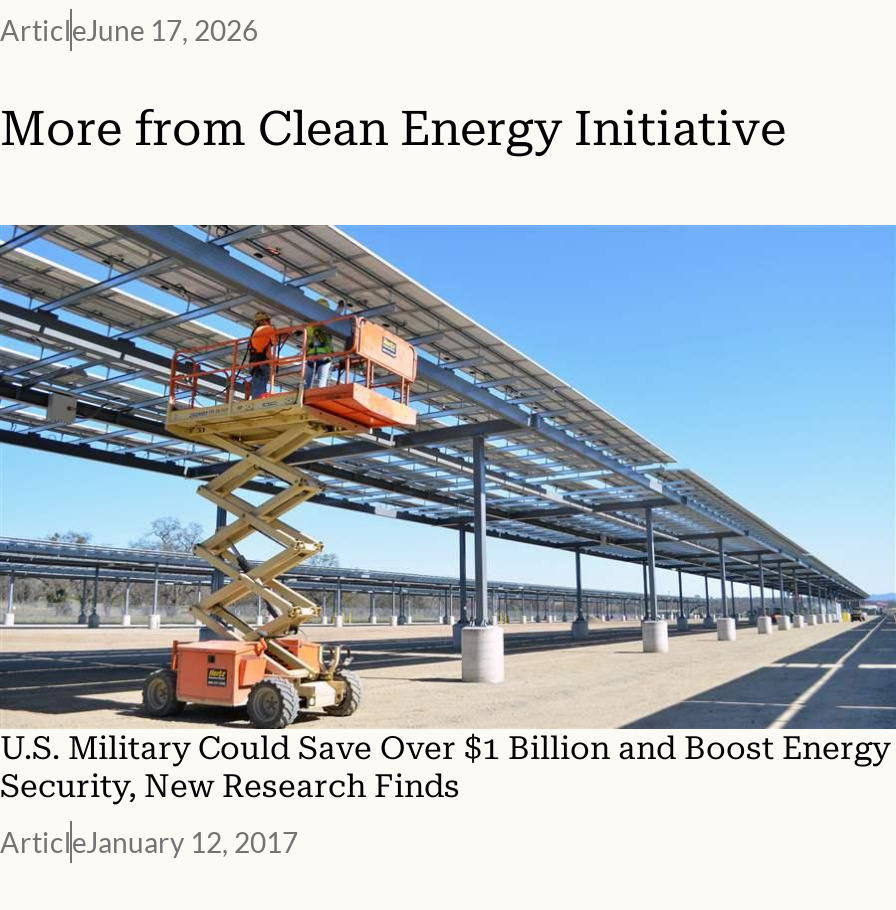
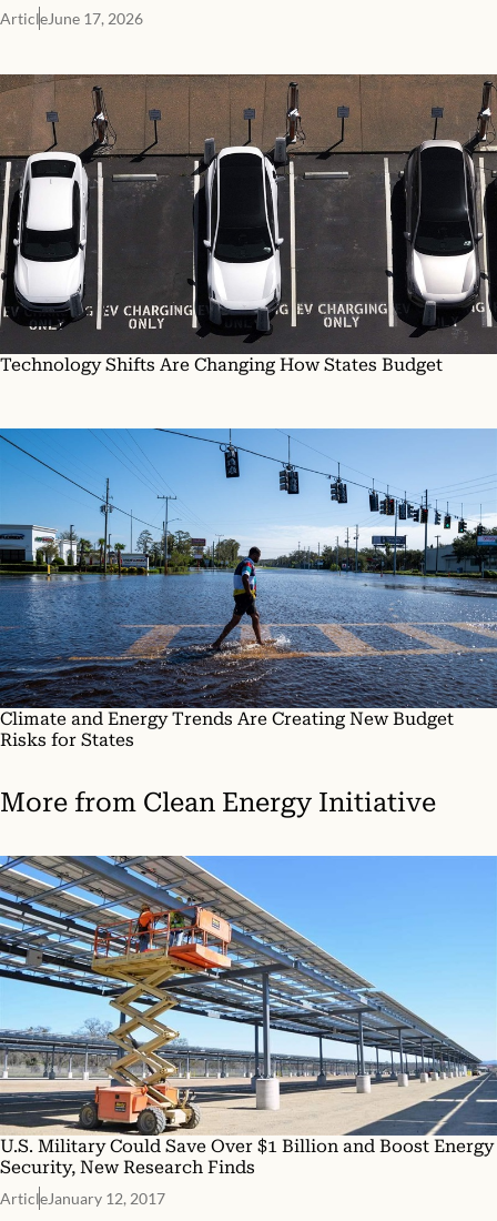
none -> [0,73,494,375] [image] | Technology Shifts Are Changing How States Budget
none -> [0,427,494,750] [image] | Climate and Energy Trends Are Creating New Budget | Risks for States

